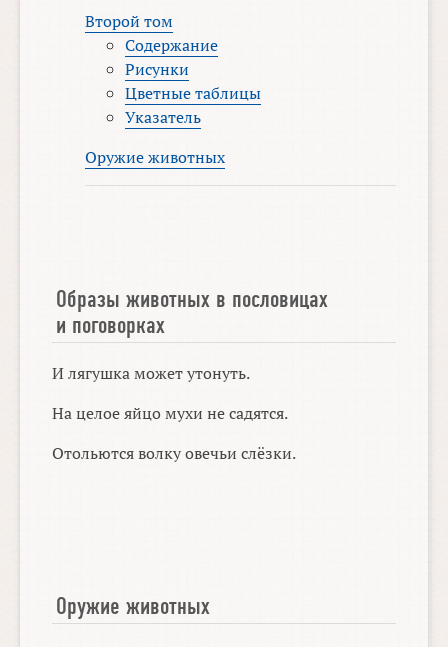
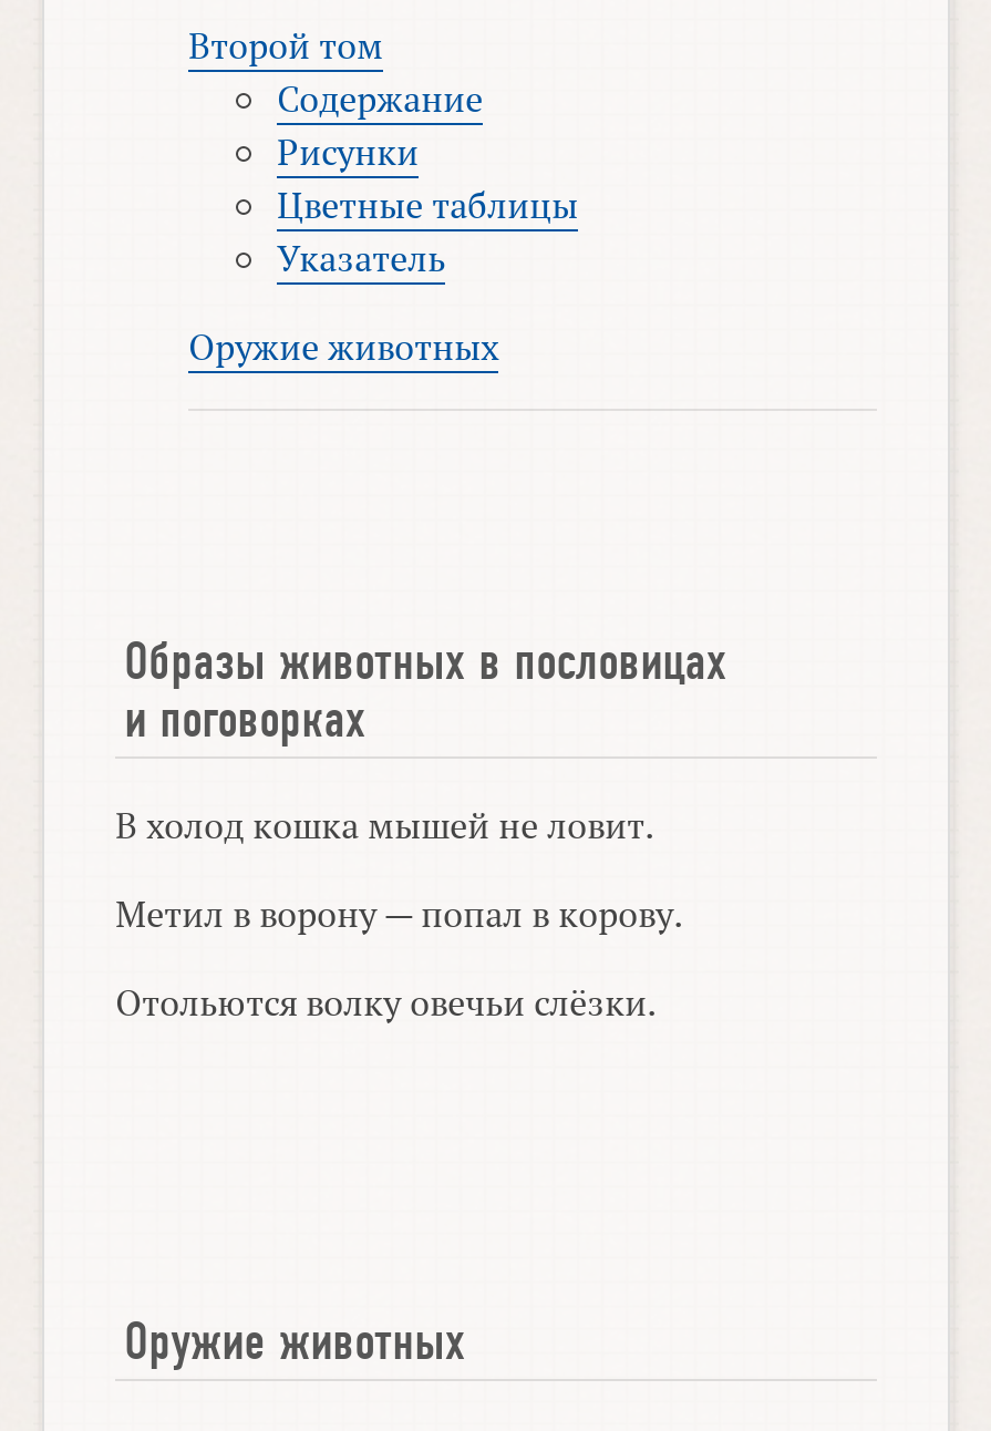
[52,361,250,383] И лягушка может утонуть. -> [116,800,654,848] В холод кошка мышей не ловит.
[52,401,288,423] На целое яйцо мухи не садятся. -> [116,888,683,937] Метил в ворону — попал в корову.

